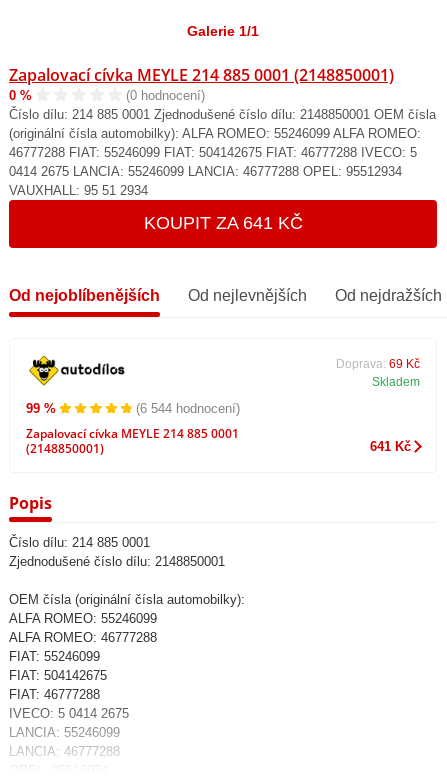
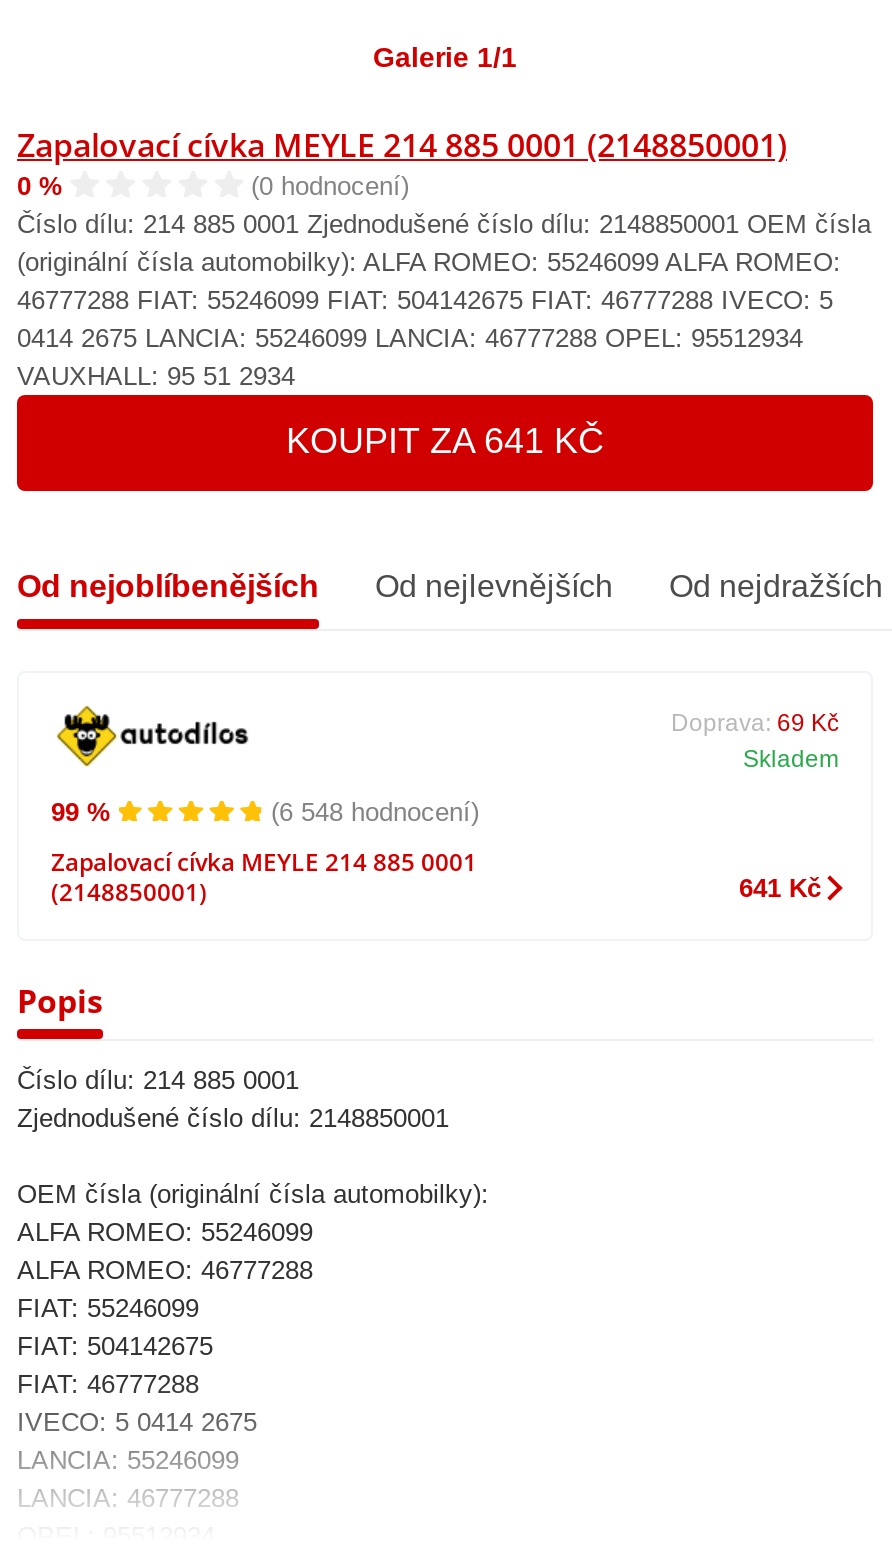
[136,401,240,416] (6 544 hodnocení) -> [271,797,479,827] (6 548 hodnocení)

